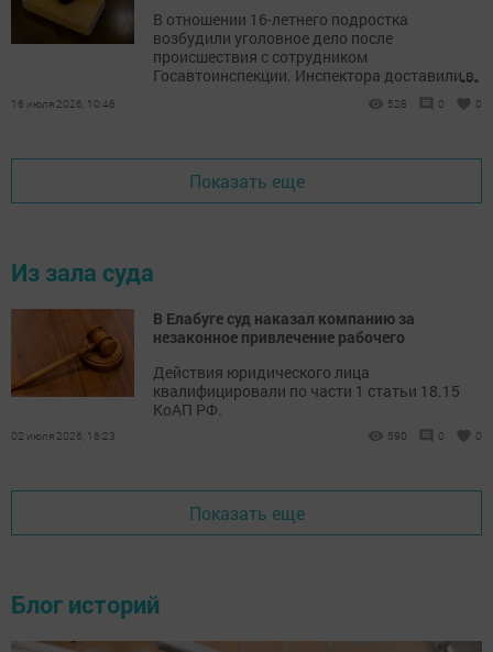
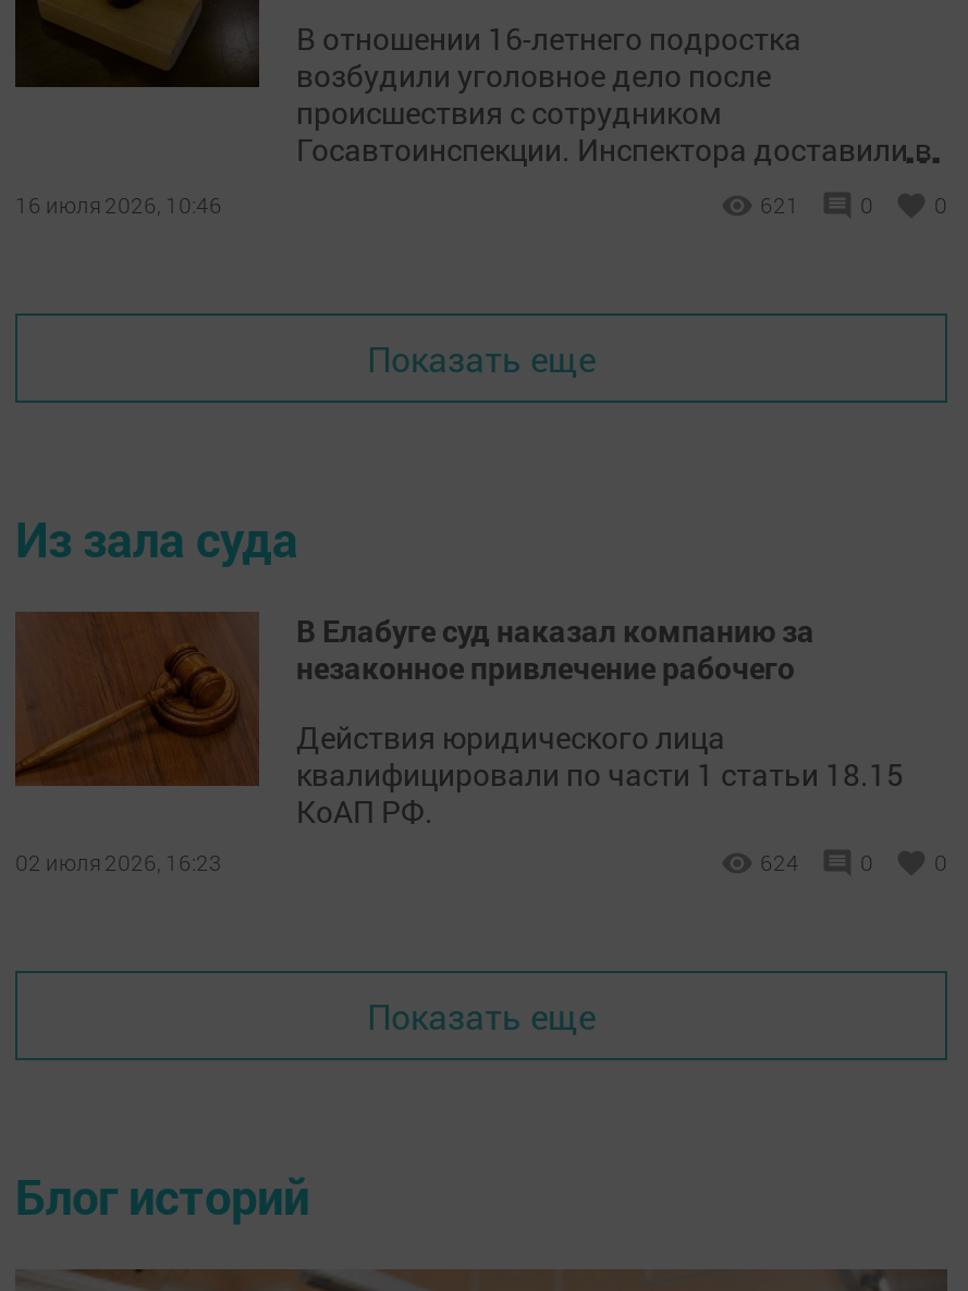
[387,97,407,111] 528 -> [760,191,799,219] 621
[387,429,407,443] 590 -> [760,849,799,877] 624

